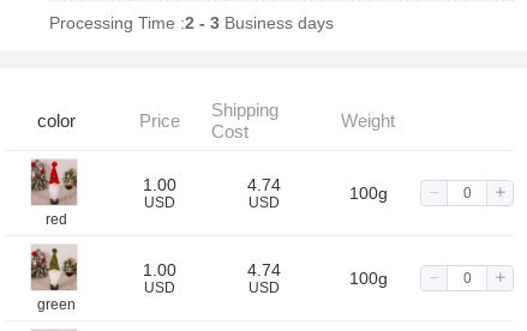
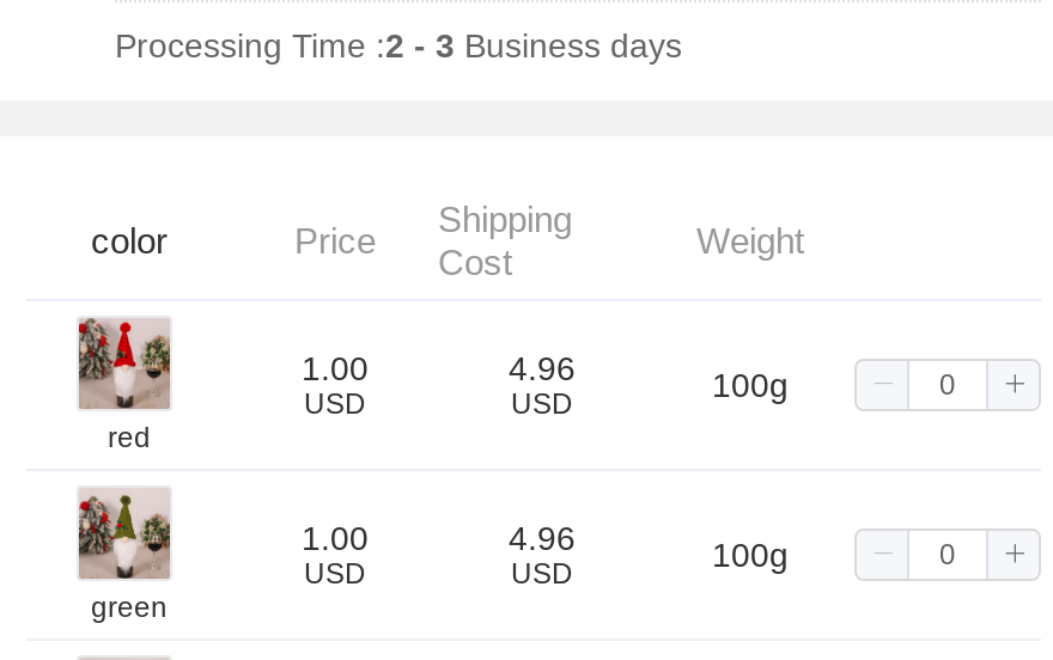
[247,175,280,194] 4.74 -> [509,349,576,387] 4.96
[247,260,280,279] 4.74 -> [509,519,576,557] 4.96

